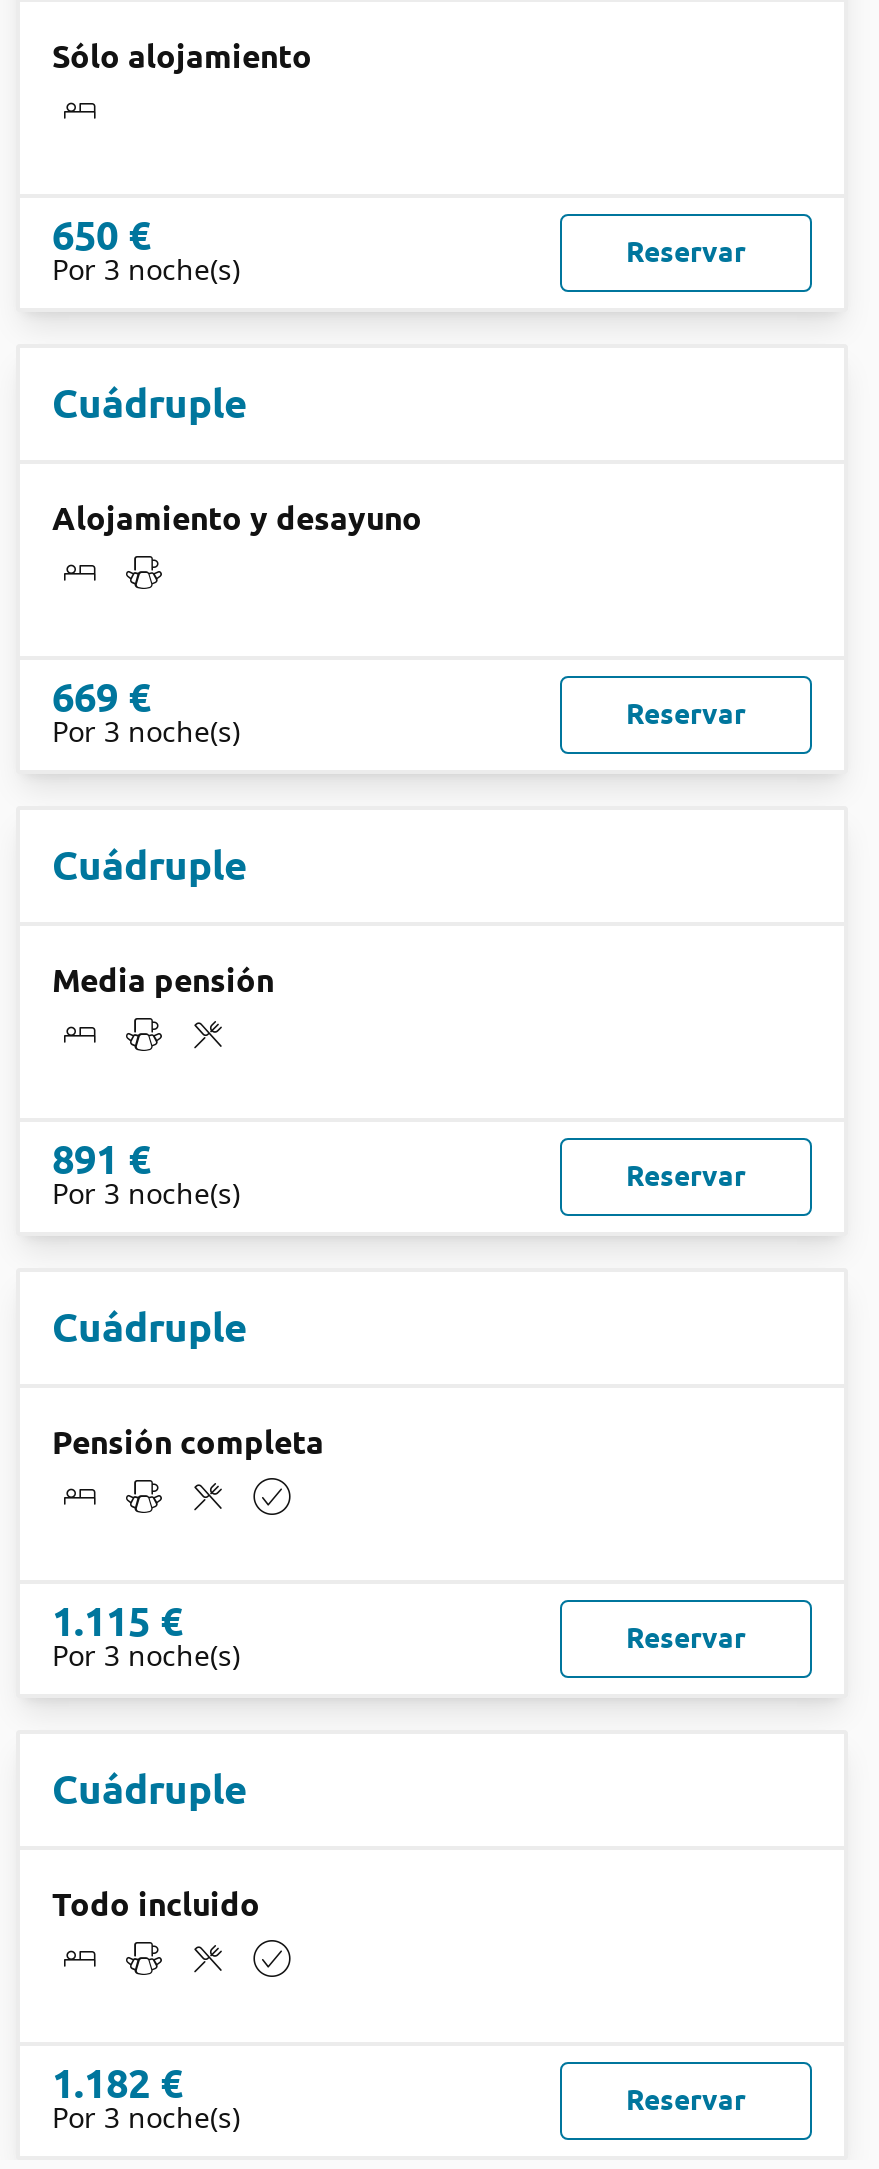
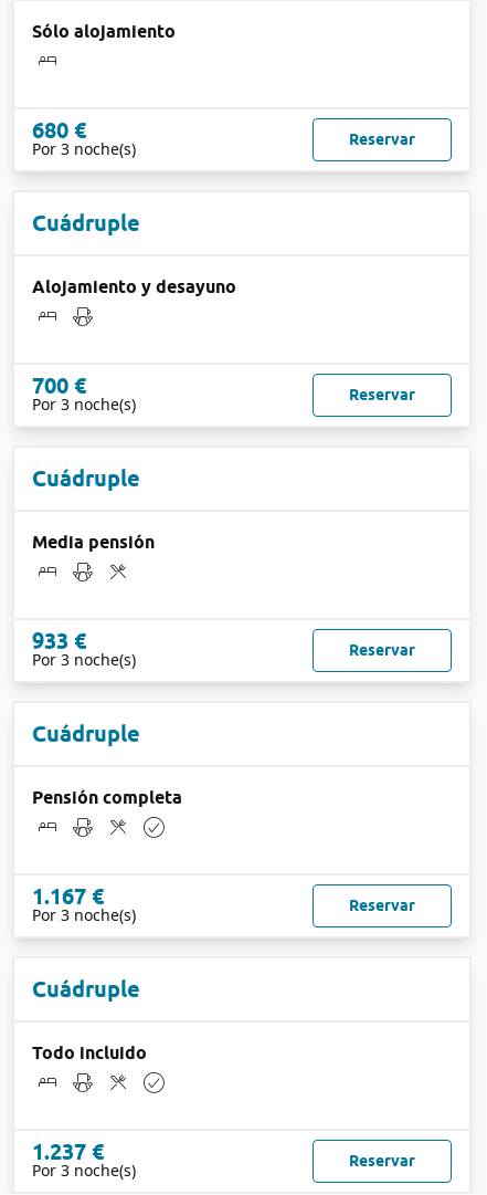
[52,212,150,260] 650 € -> [32,117,86,144] 680 €
[52,674,150,722] 669 € -> [32,373,86,399] 700 €
[52,1136,150,1184] 891 € -> [32,628,86,654] 933 €
[52,1598,182,1646] 1.115 € -> [32,883,104,910] 1.167 €
[52,2060,182,2108] 1.182 € -> [32,1139,104,1165] 1.237 €

